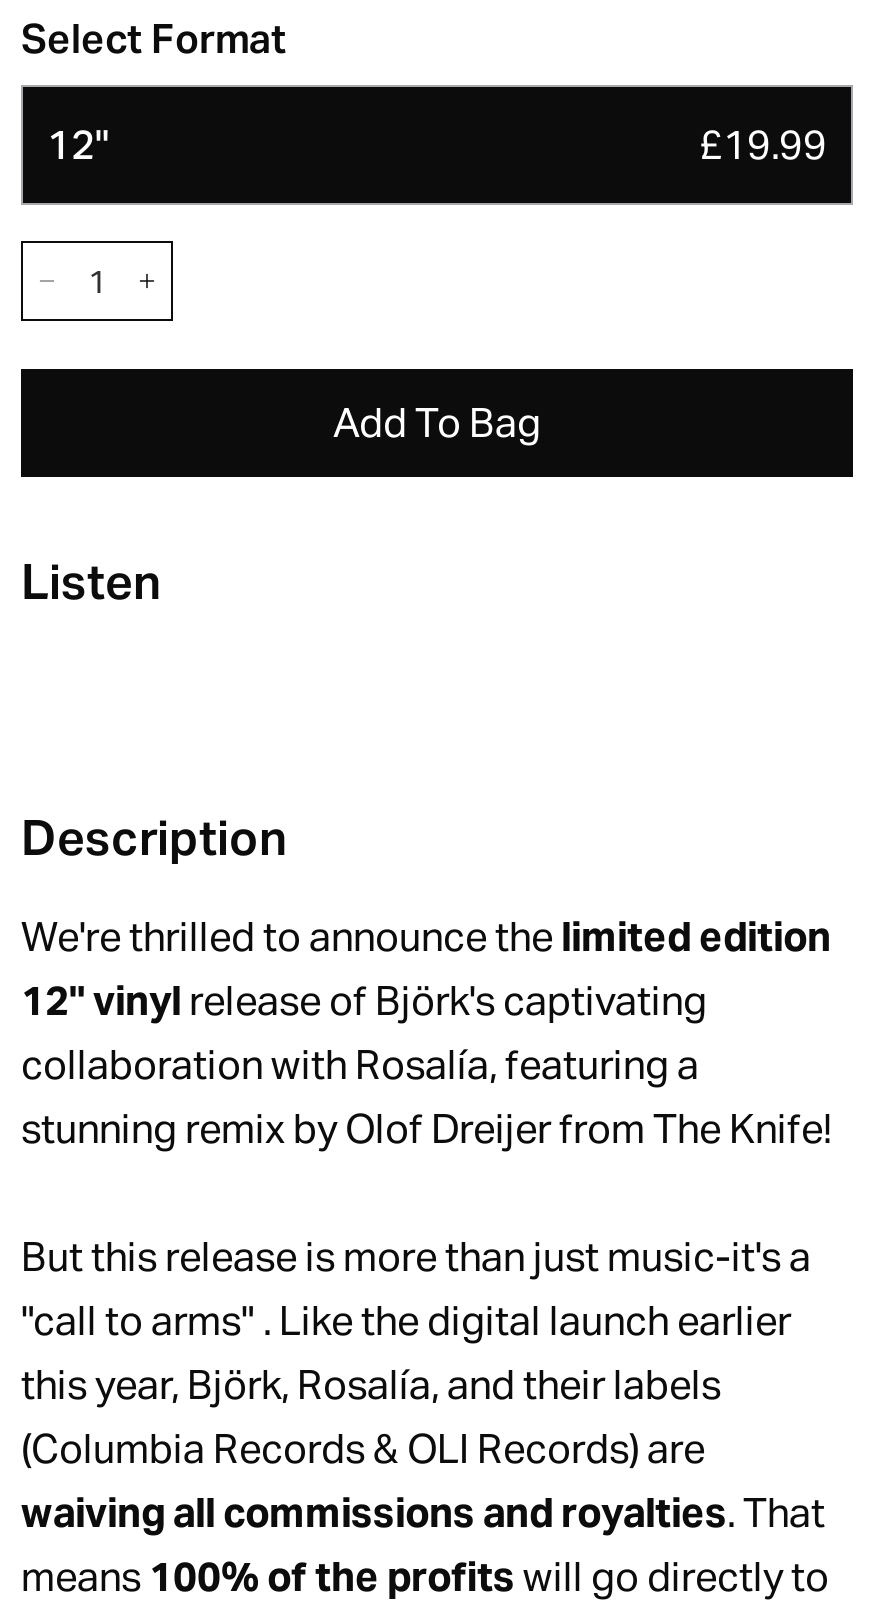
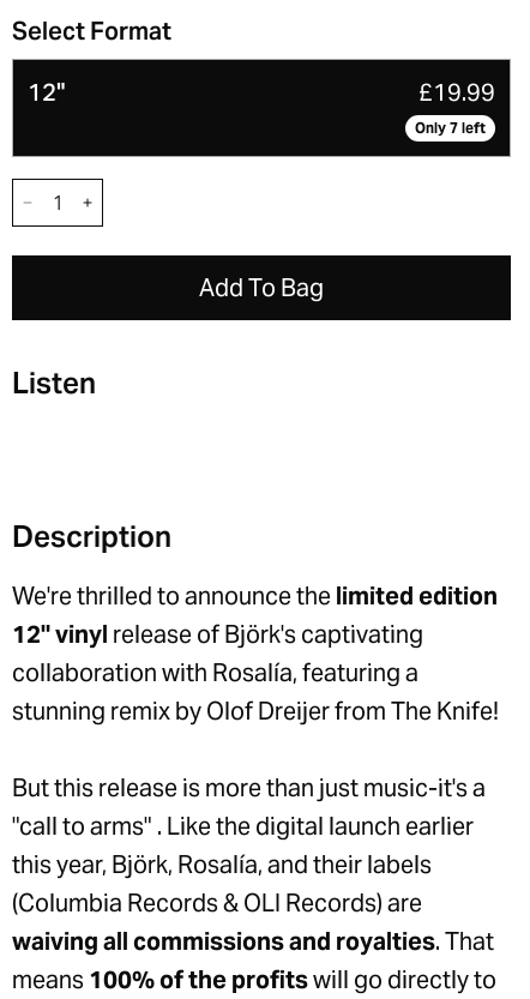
none -> [415,119,486,137] Only 7 left

